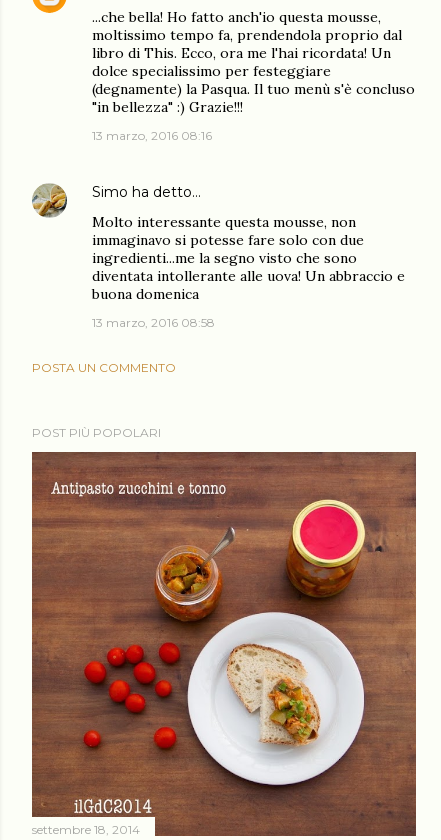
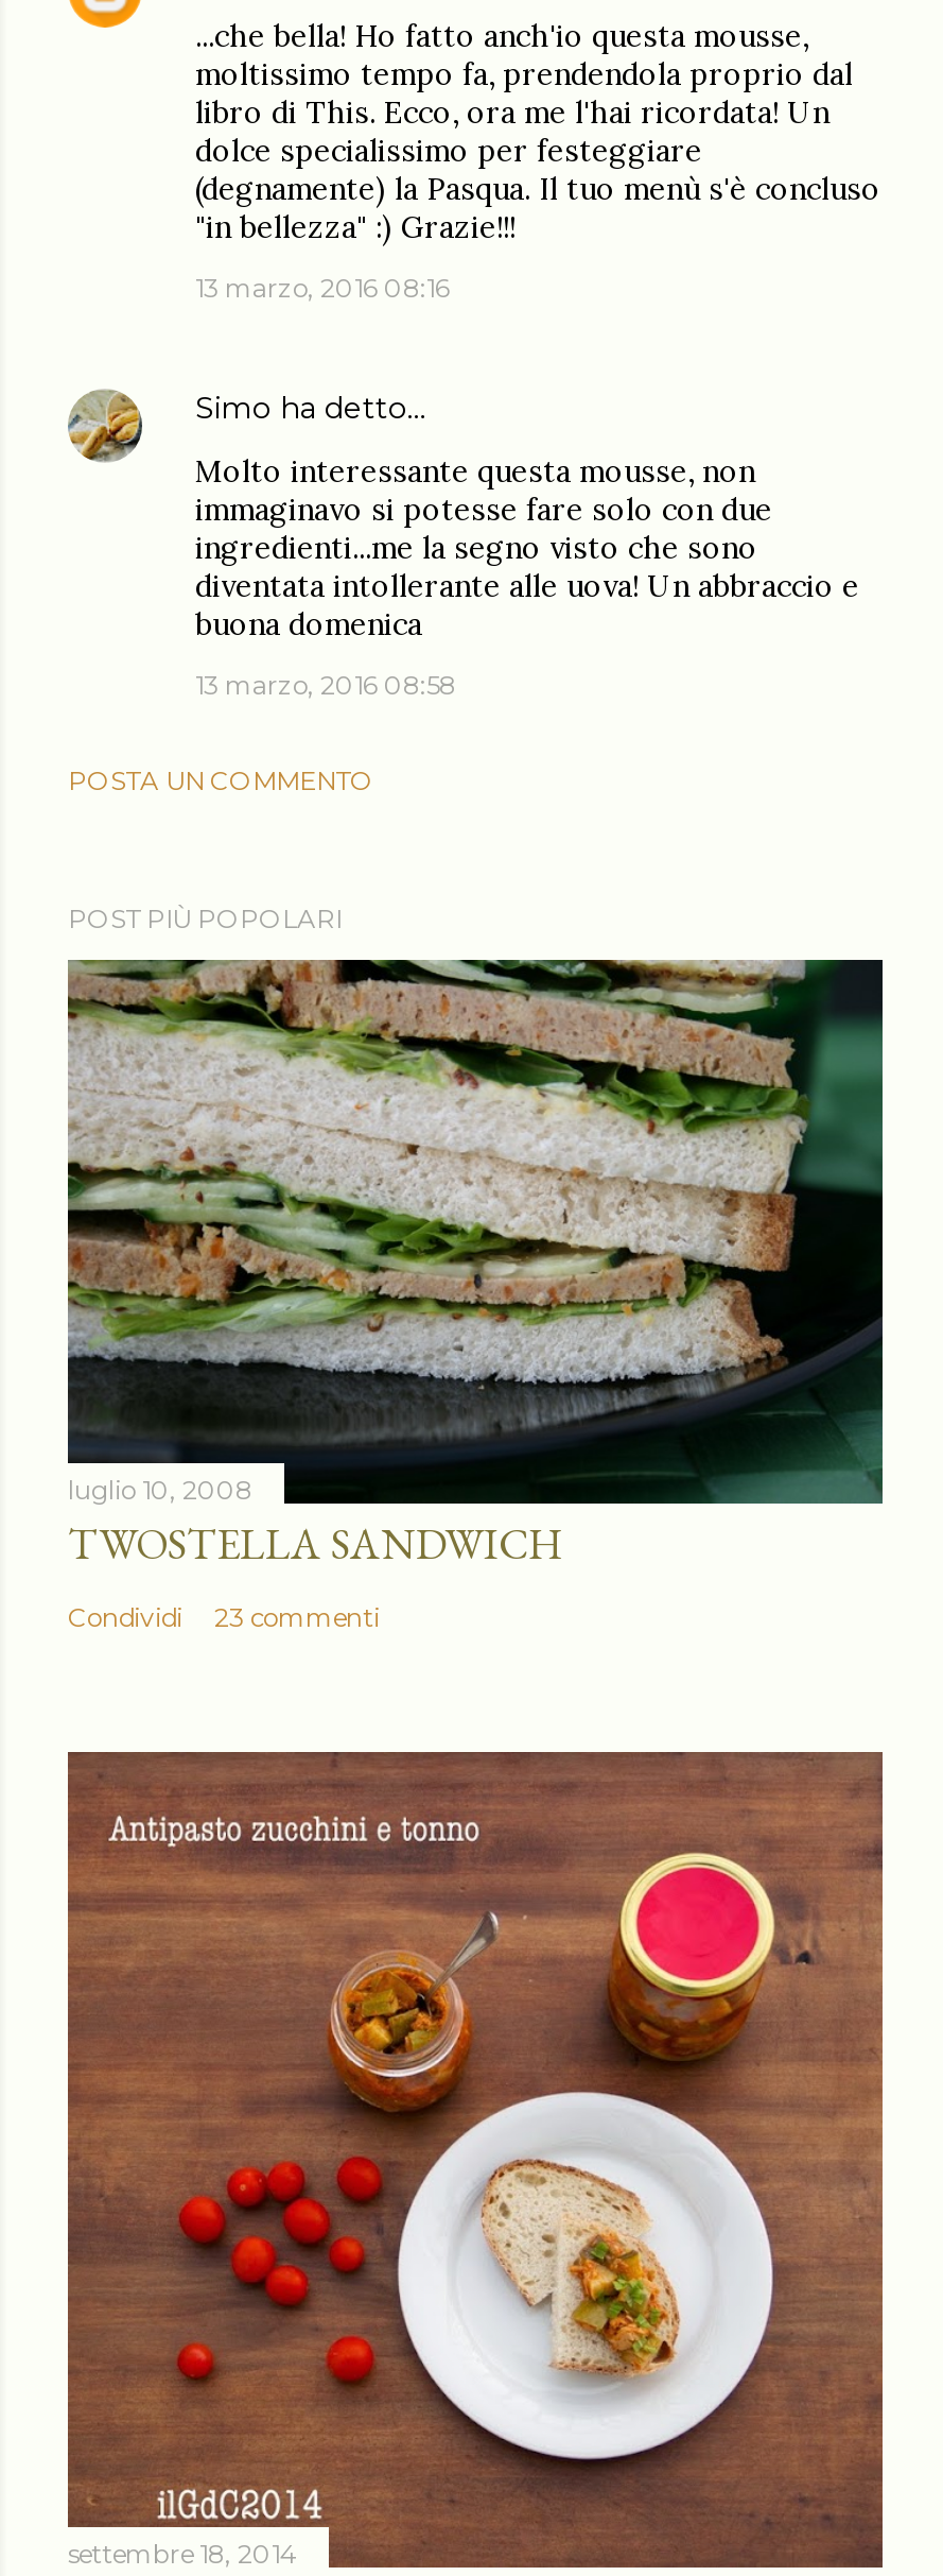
none -> [66,958,885,1634] [image] | luglio 10, 2008 | TWOSTELLA SANDWICH | Condividi | 23 commenti

